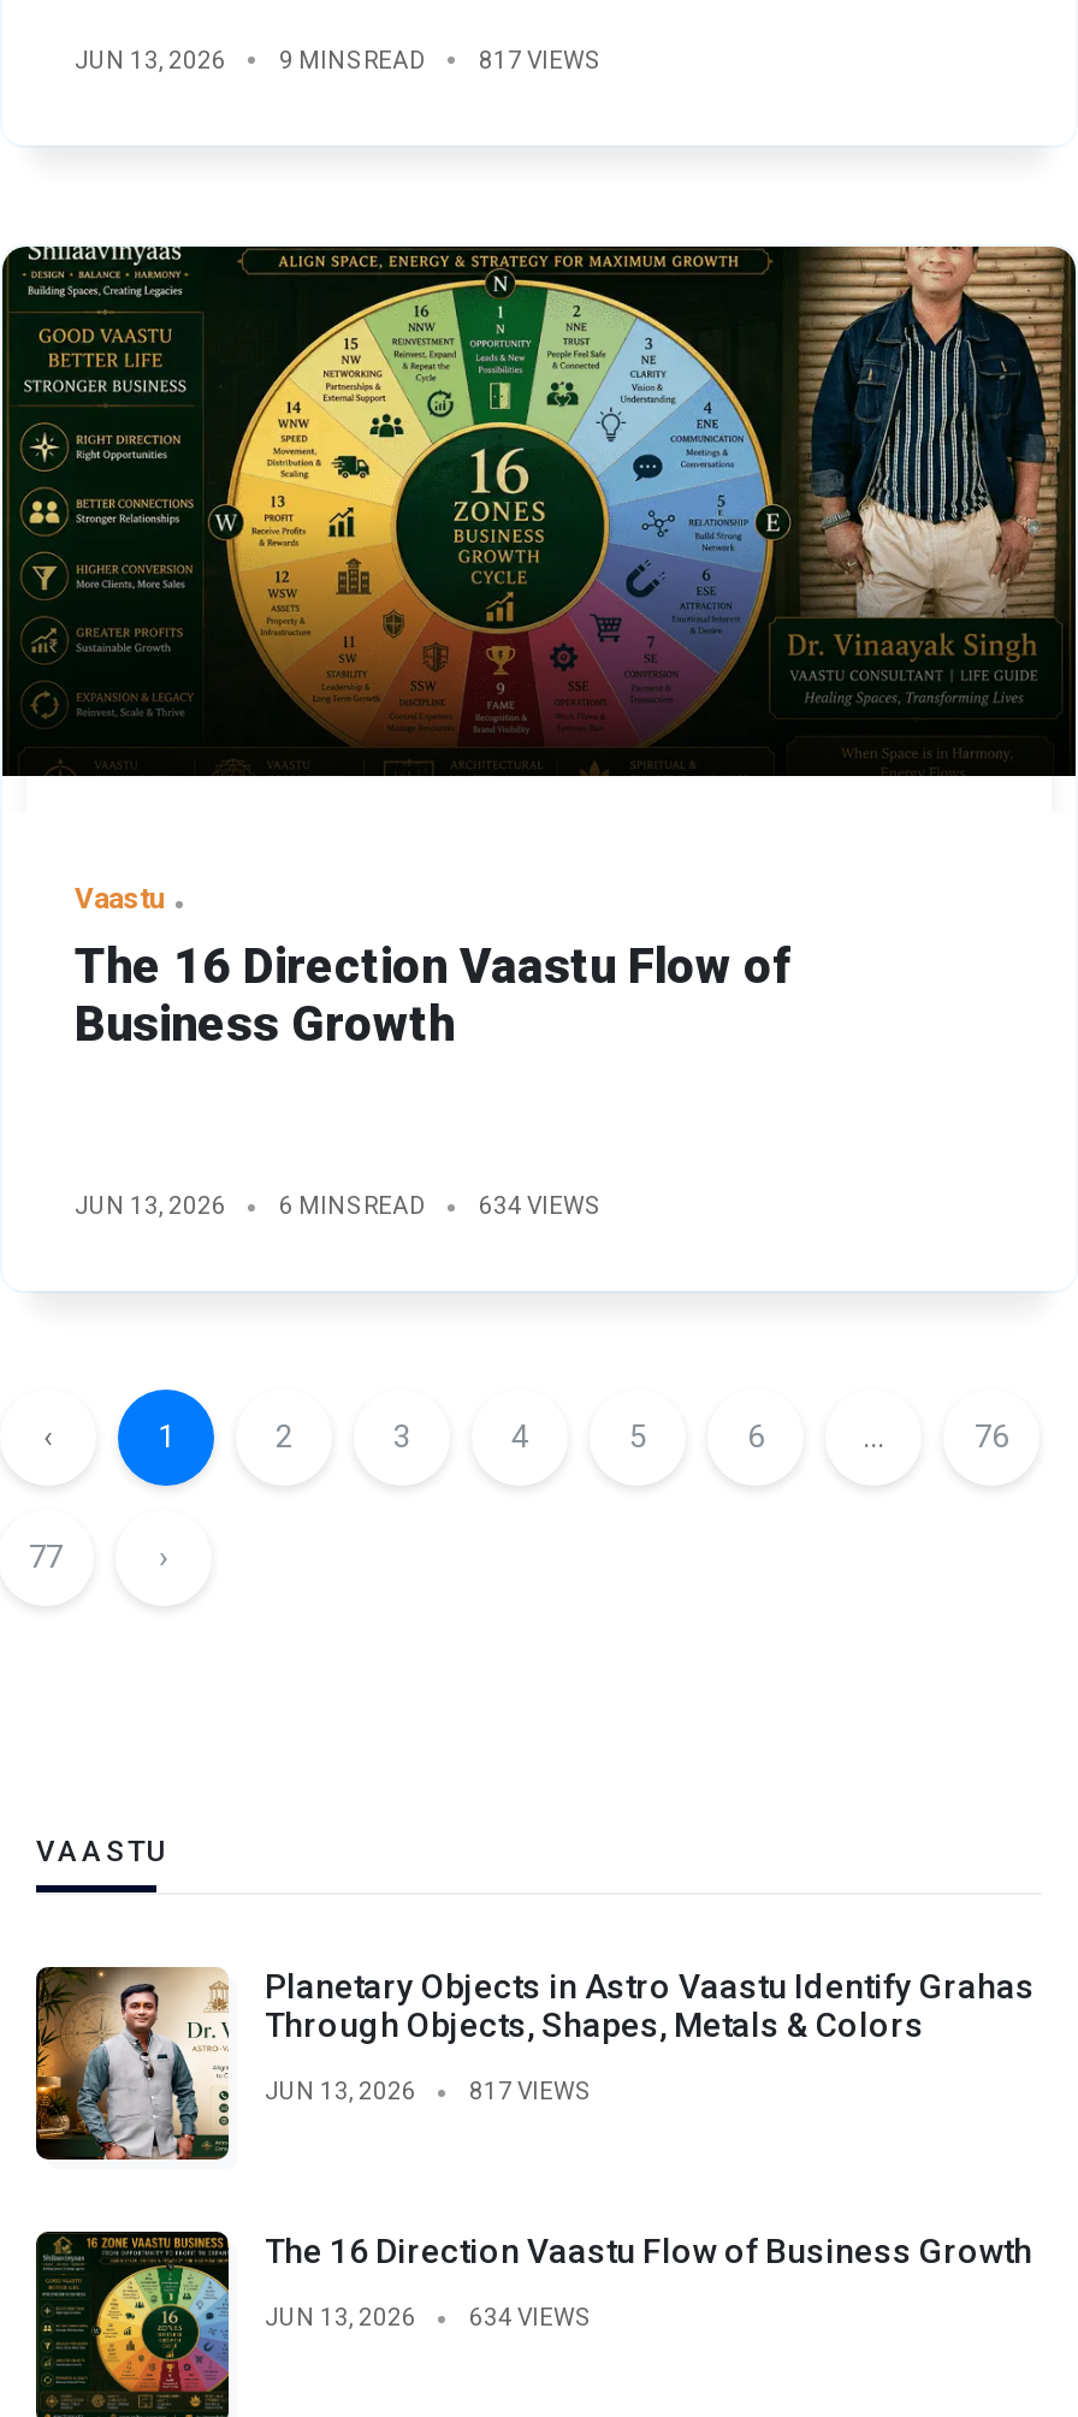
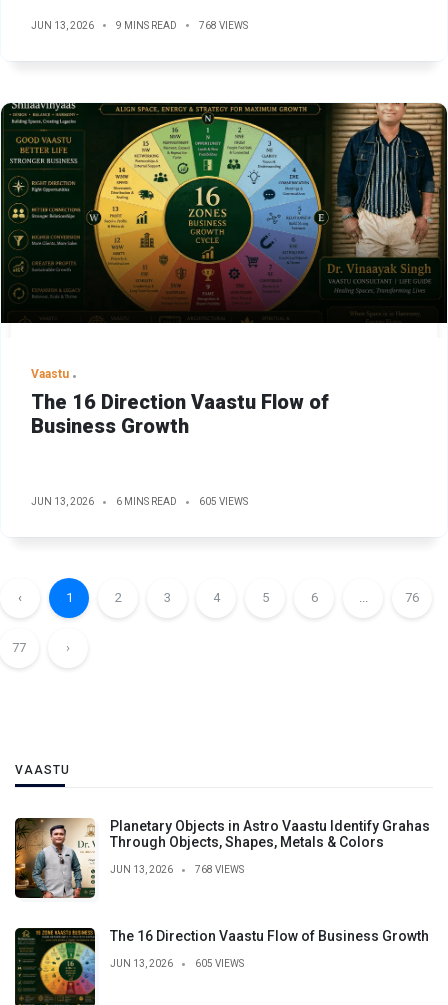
[479,46,597,73] 817 VIEWS -> [199,20,248,31] 768 VIEWS
[75,1192,597,1219] JUN 13, 2026 6 MINS READ 634 VIEWS -> [31,496,248,507] JUN 13, 2026 6 MINS READ 605 VIEWS
[265,2078,587,2104] JUN 13, 2026 817 VIEWS -> [110,864,244,875] JUN 13, 2026 768 VIEWS
[265,2304,587,2331] JUN 13, 2026 634 VIEWS -> [110,958,244,969] JUN 13, 2026 605 VIEWS

